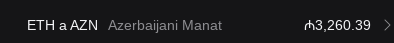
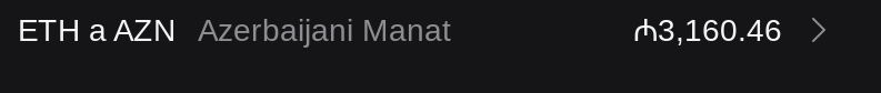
[304,17,371,33] ₼3,260.39 -> [633,12,782,47] ₼3,160.46

